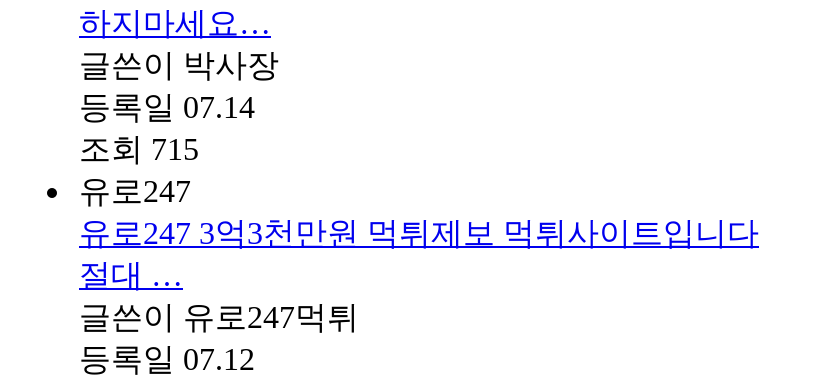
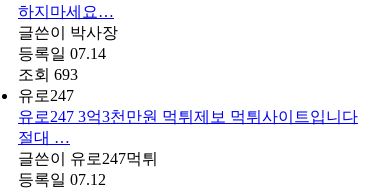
[79,132,199,166] 조회 715 -> [18,66,78,83] 조회 693

